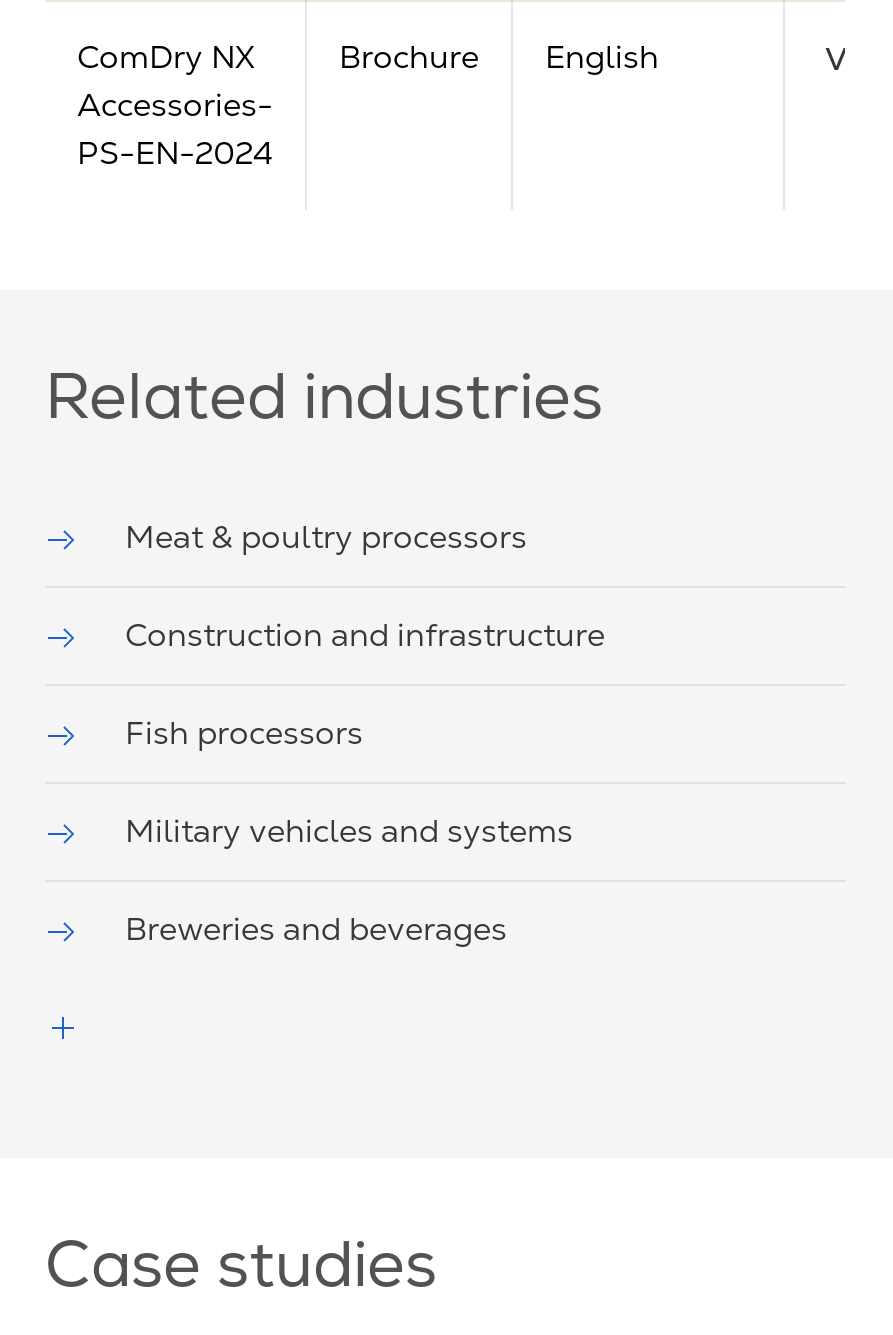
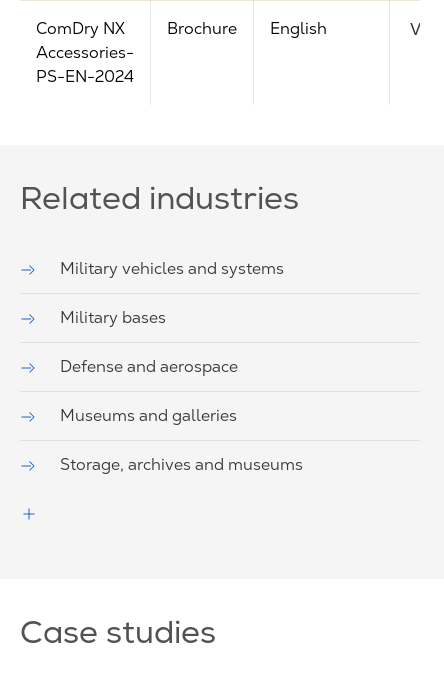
[125,517,605,751] Meat & poultry processors | Construction and infrastructure | Fish processors -> none
moved [125,811,573,849] -> [60,259,284,278]: Military vehicles and systems
[125,909,507,947] Breweries and beverages -> [60,308,303,474] Military bases | Defense and aerospace | Museums and galleries | Storage, archives and museums

